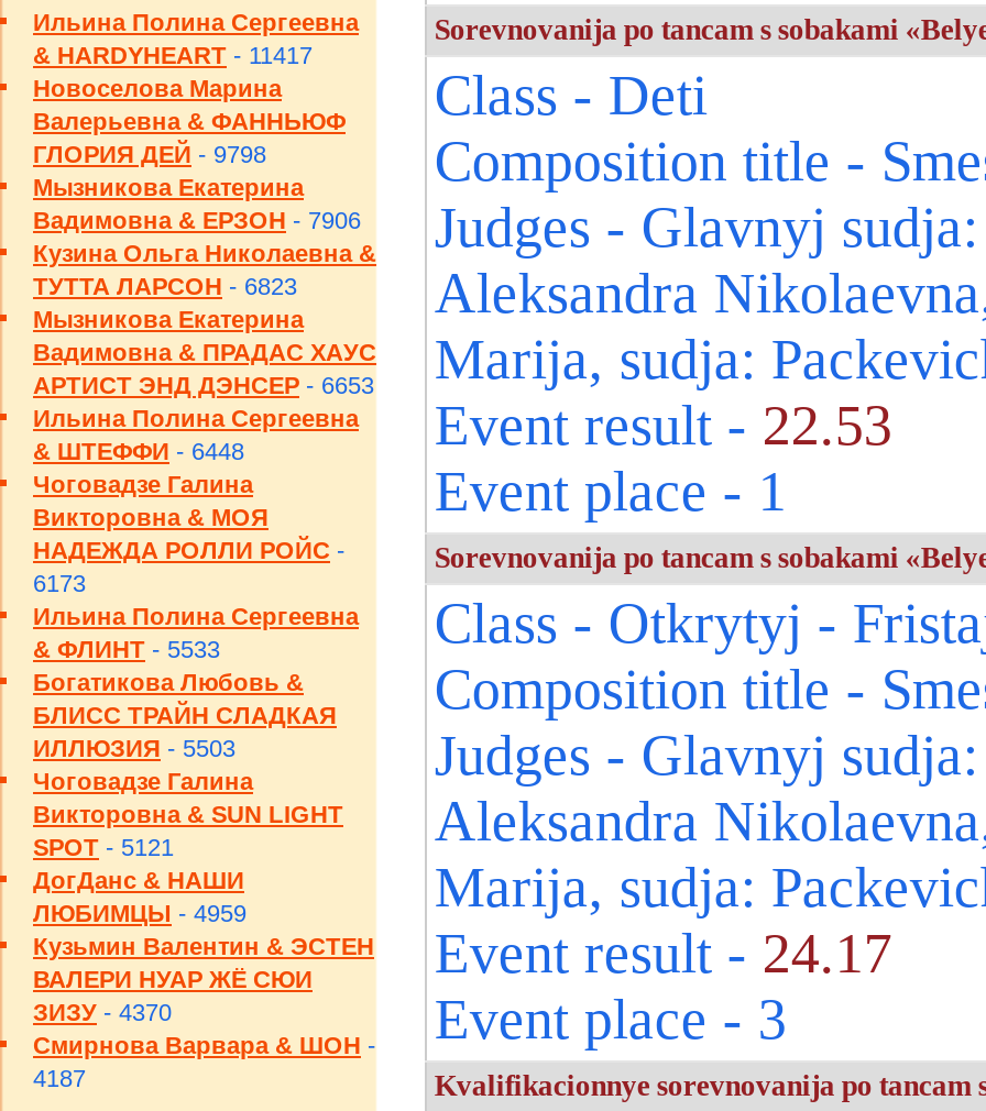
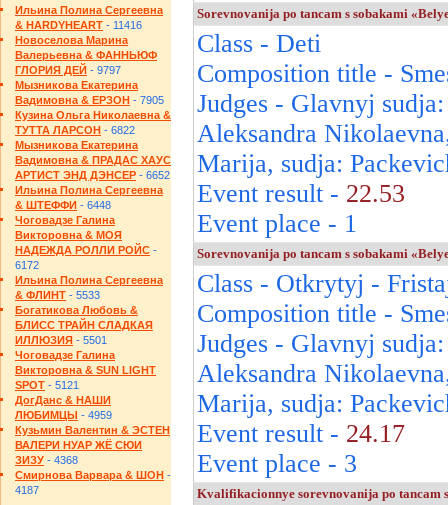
[33,42,313,68] & HARDYHEART - 11417 -> [15,19,142,31] & HARDYHEART - 11416
[33,141,266,167] ГЛОРИЯ ДЕЙ - 9798 -> [15,64,121,76] ГЛОРИЯ ДЕЙ - 9797
[33,207,361,233] Вадимовна & ЕРЗОН - 7906 -> [15,94,164,106] Вадимовна & ЕРЗОН - 7905
[33,273,297,299] ТУТТА ЛАРСОН - 6823 -> [15,124,135,136] ТУТТА ЛАРСОН - 6822
[33,372,374,398] АРТИСТ ЭНД ДЭНСЕР - 6653 -> [15,169,170,181] АРТИСТ ЭНД ДЭНСЕР - 6652
[33,570,86,596] 6173 -> [15,259,39,271] 6172
[33,735,235,761] ИЛЛЮЗИЯ - 5503 -> [15,334,107,346] ИЛЛЮЗИЯ - 5501
[33,999,172,1025] ЗИЗУ - 4370 -> [15,454,78,466] ЗИЗУ - 4368

